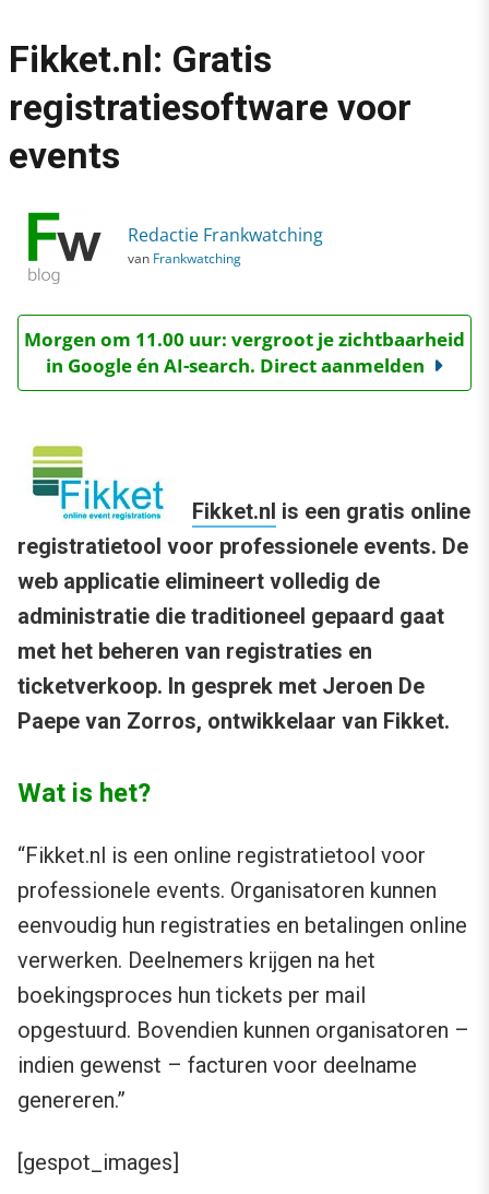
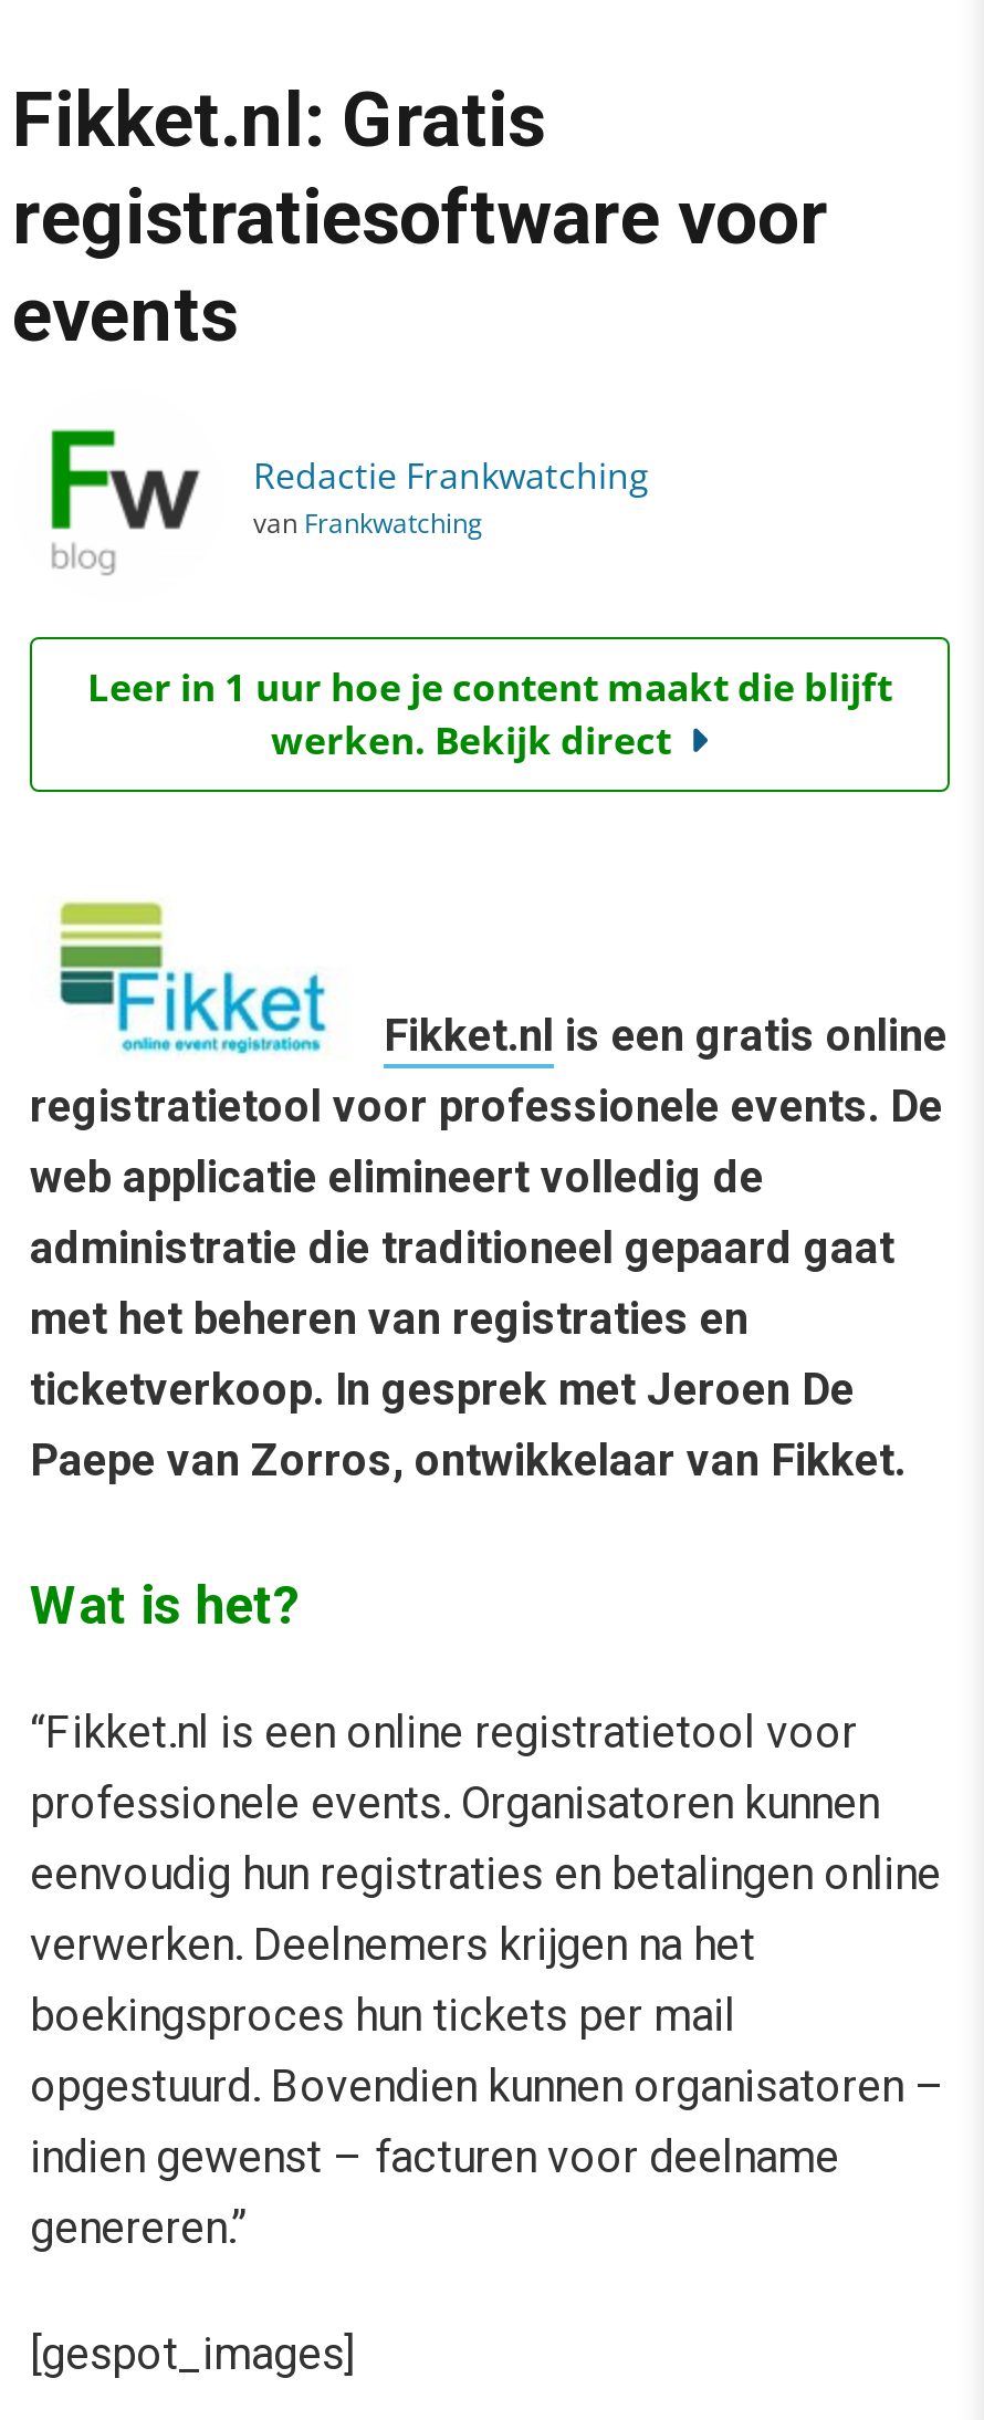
[24,327,465,378] Morgen om 11.00 uur: vergroot je zichtbaarheid | in Google én AI-search. Direct aanmelden -> [87,661,892,765] Leer in 1 uur hoe je content maakt die blijft | werken. Bekijk direct

